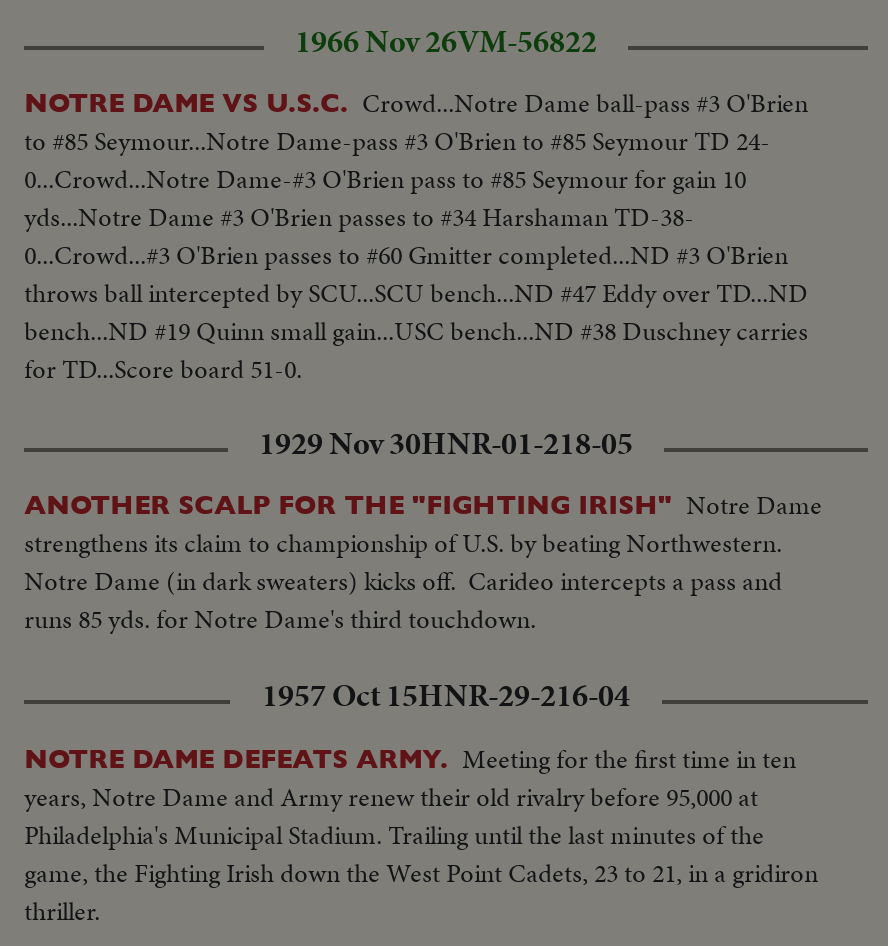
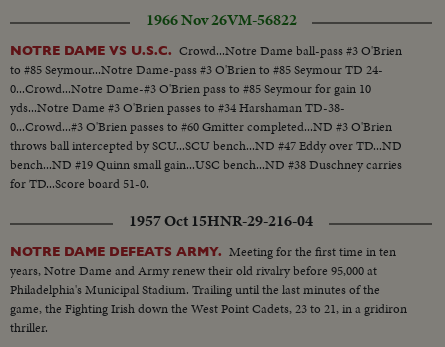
[24,421,822,639] 1929 Nov 30HNR-01-218-05 | ANOTHER SCALP FOR THE "FIGHTING IRISH" Notre Dame | strengthens its claim to championship of U.S. by beating Northwestern. | Notre Dame (in dark sweaters) kicks off. Carideo intercepts a pass and | runs 85 yds. for Notre Dame's third touchdown. -> none

